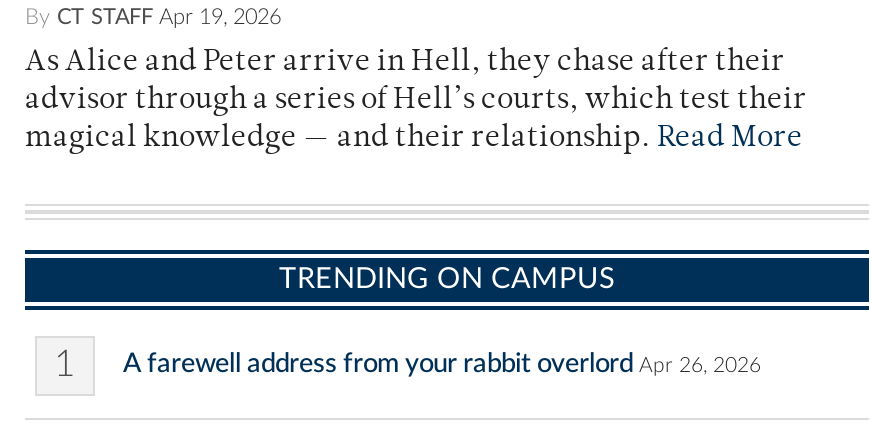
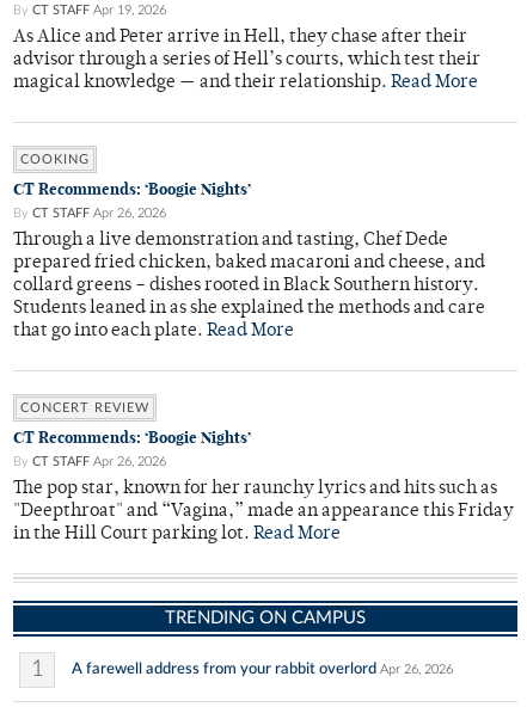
none -> [13,153,485,341] COOKING | CT Recommends: ‘Boogie Nights’ | By CT STAFF Apr 26, 2026 | Through a live demonstration and tasting, Chef Dede | prepared fried chicken, baked macaroni and cheese, and | collard greens – dishes rooted in Black Southern history. | Students leaned in as she explained the methods and care | that go into each plate. Read More
none -> [13,402,514,544] CONCERT REVIEW | CT Recommends: ‘Boogie Nights’ | By CT STAFF Apr 26, 2026 | The pop star, known for her raunchy lyrics and hits such as | "Deepthroat" and “Vagina,” made an appearance this Friday | in the Hill Court parking lot. Read More

